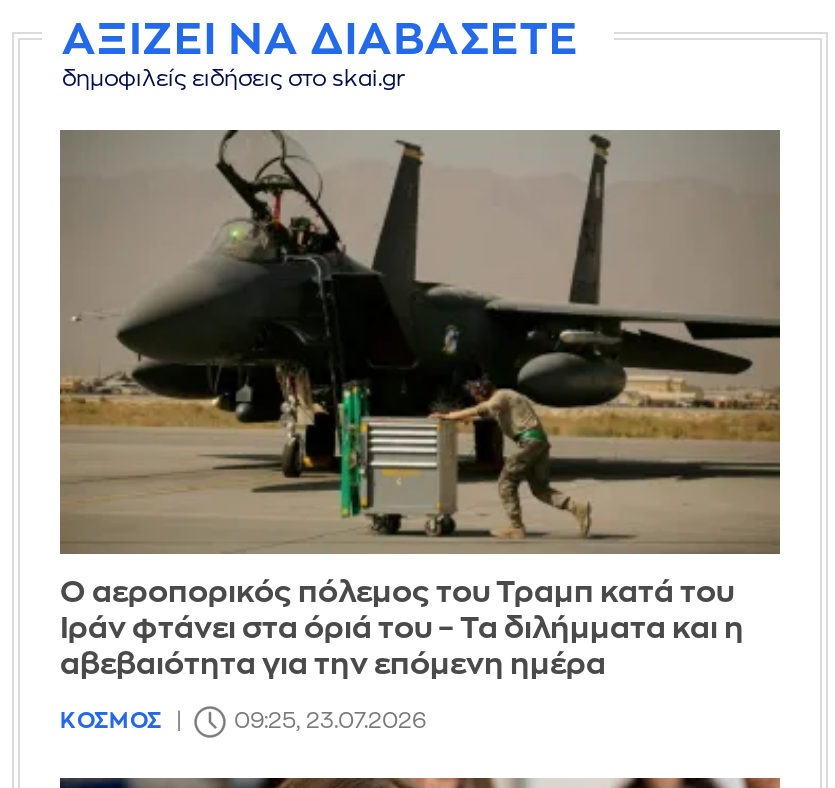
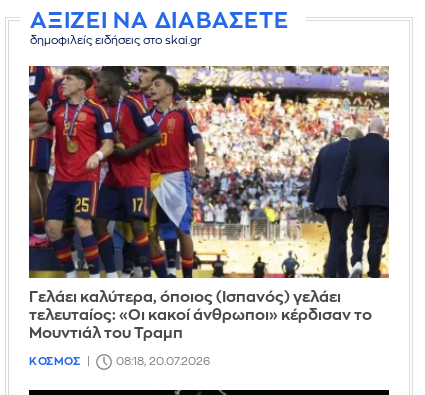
[58,130,782,680] [image] | Ο αεροπορικός πόλεμος του Τραμπ κατά του | Ιράν φτάνει στα όριά του – Τα διλήμματα και η | αβεβαιότητα για την επόμενη ημέρα -> [28,66,390,341] [image] | Γελάει καλύτερα, όποιος (Ισπανός) γελάει | τελευταίος: «Οι κακοί άνθρωποι» κέρδισαν το | Μουντιάλ του Τραμπ
[234,710,426,732] 09:25, 23.07.2026 -> [116,356,210,367] 08:18, 20.07.2026

